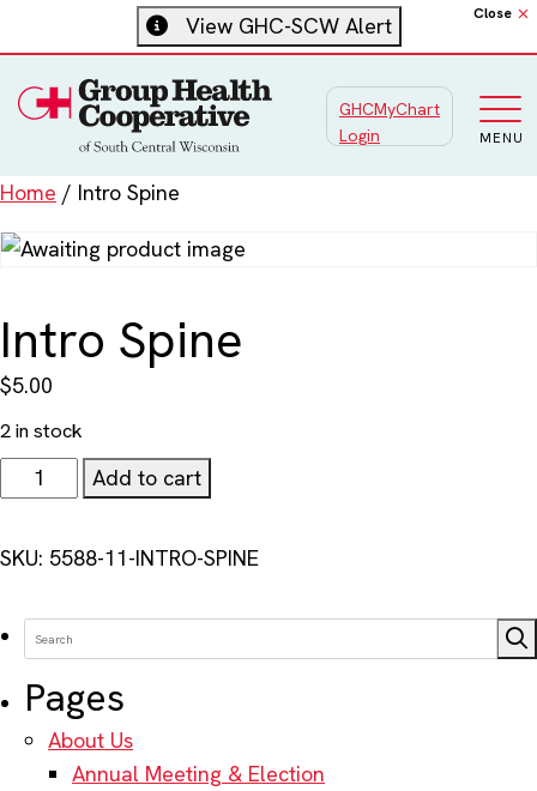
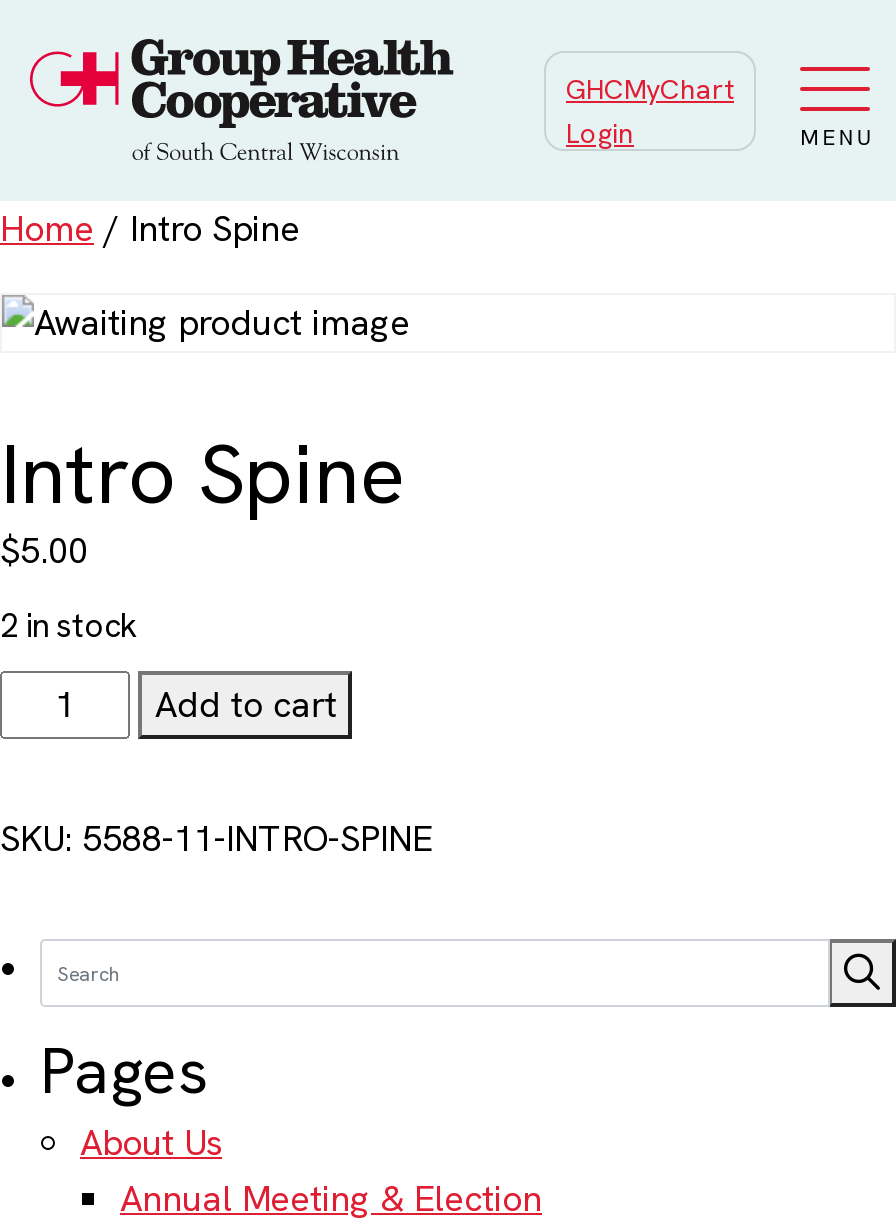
[185,4,512,40] Close | View GHC-SCW Alert -> none

